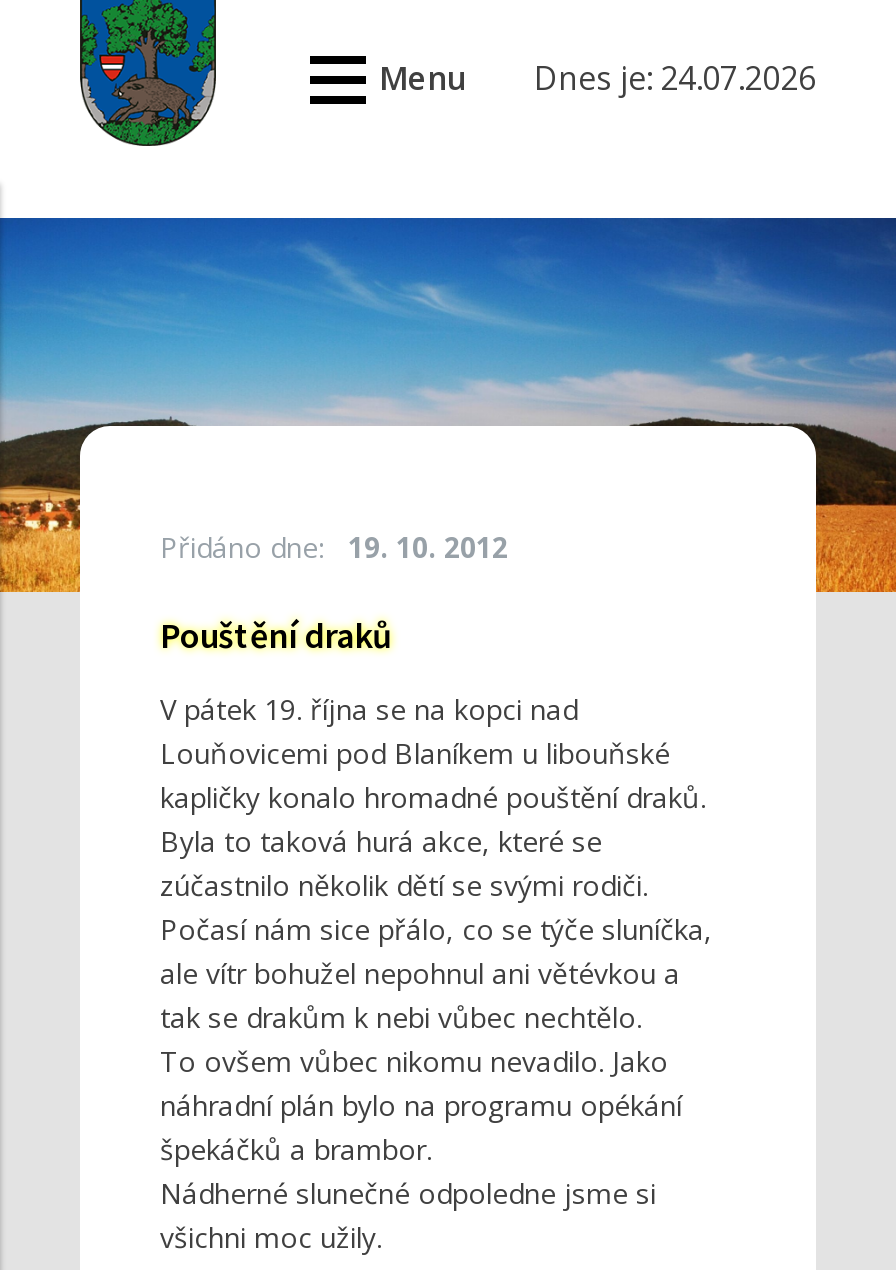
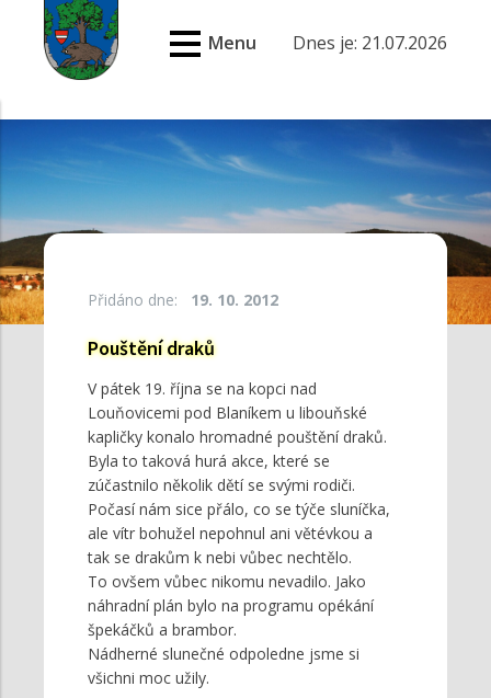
[379,56,816,100] Menu Dnes je: 24.07.2026 -> [208,31,447,55] Menu Dnes je: 21.07.2026

